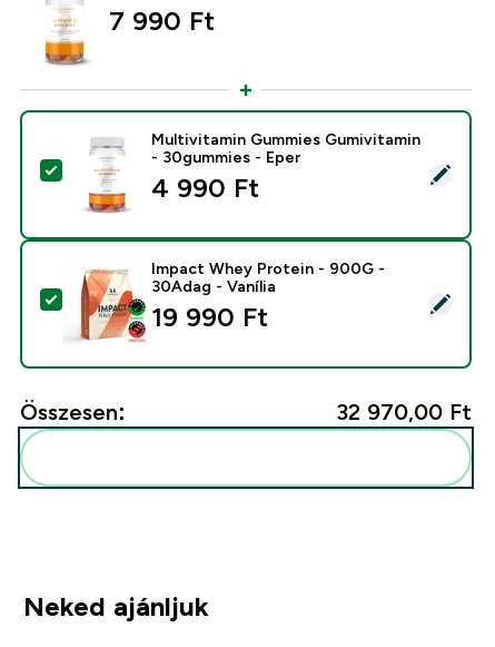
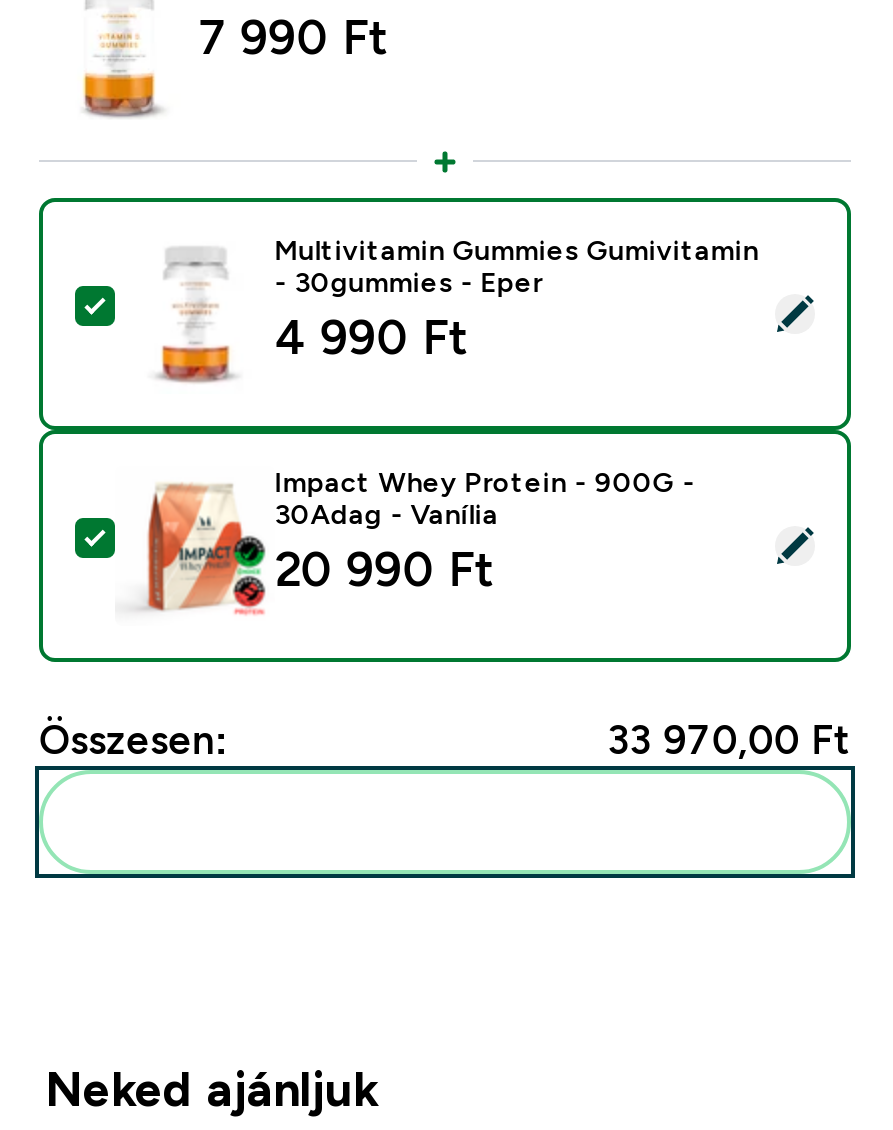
[151,301,268,332] 19 990 Ft -> [275,541,495,595] 20 990 Ft
[336,399,472,424] 32 970,00 Ft -> [607,717,851,761] 33 970,00 Ft

